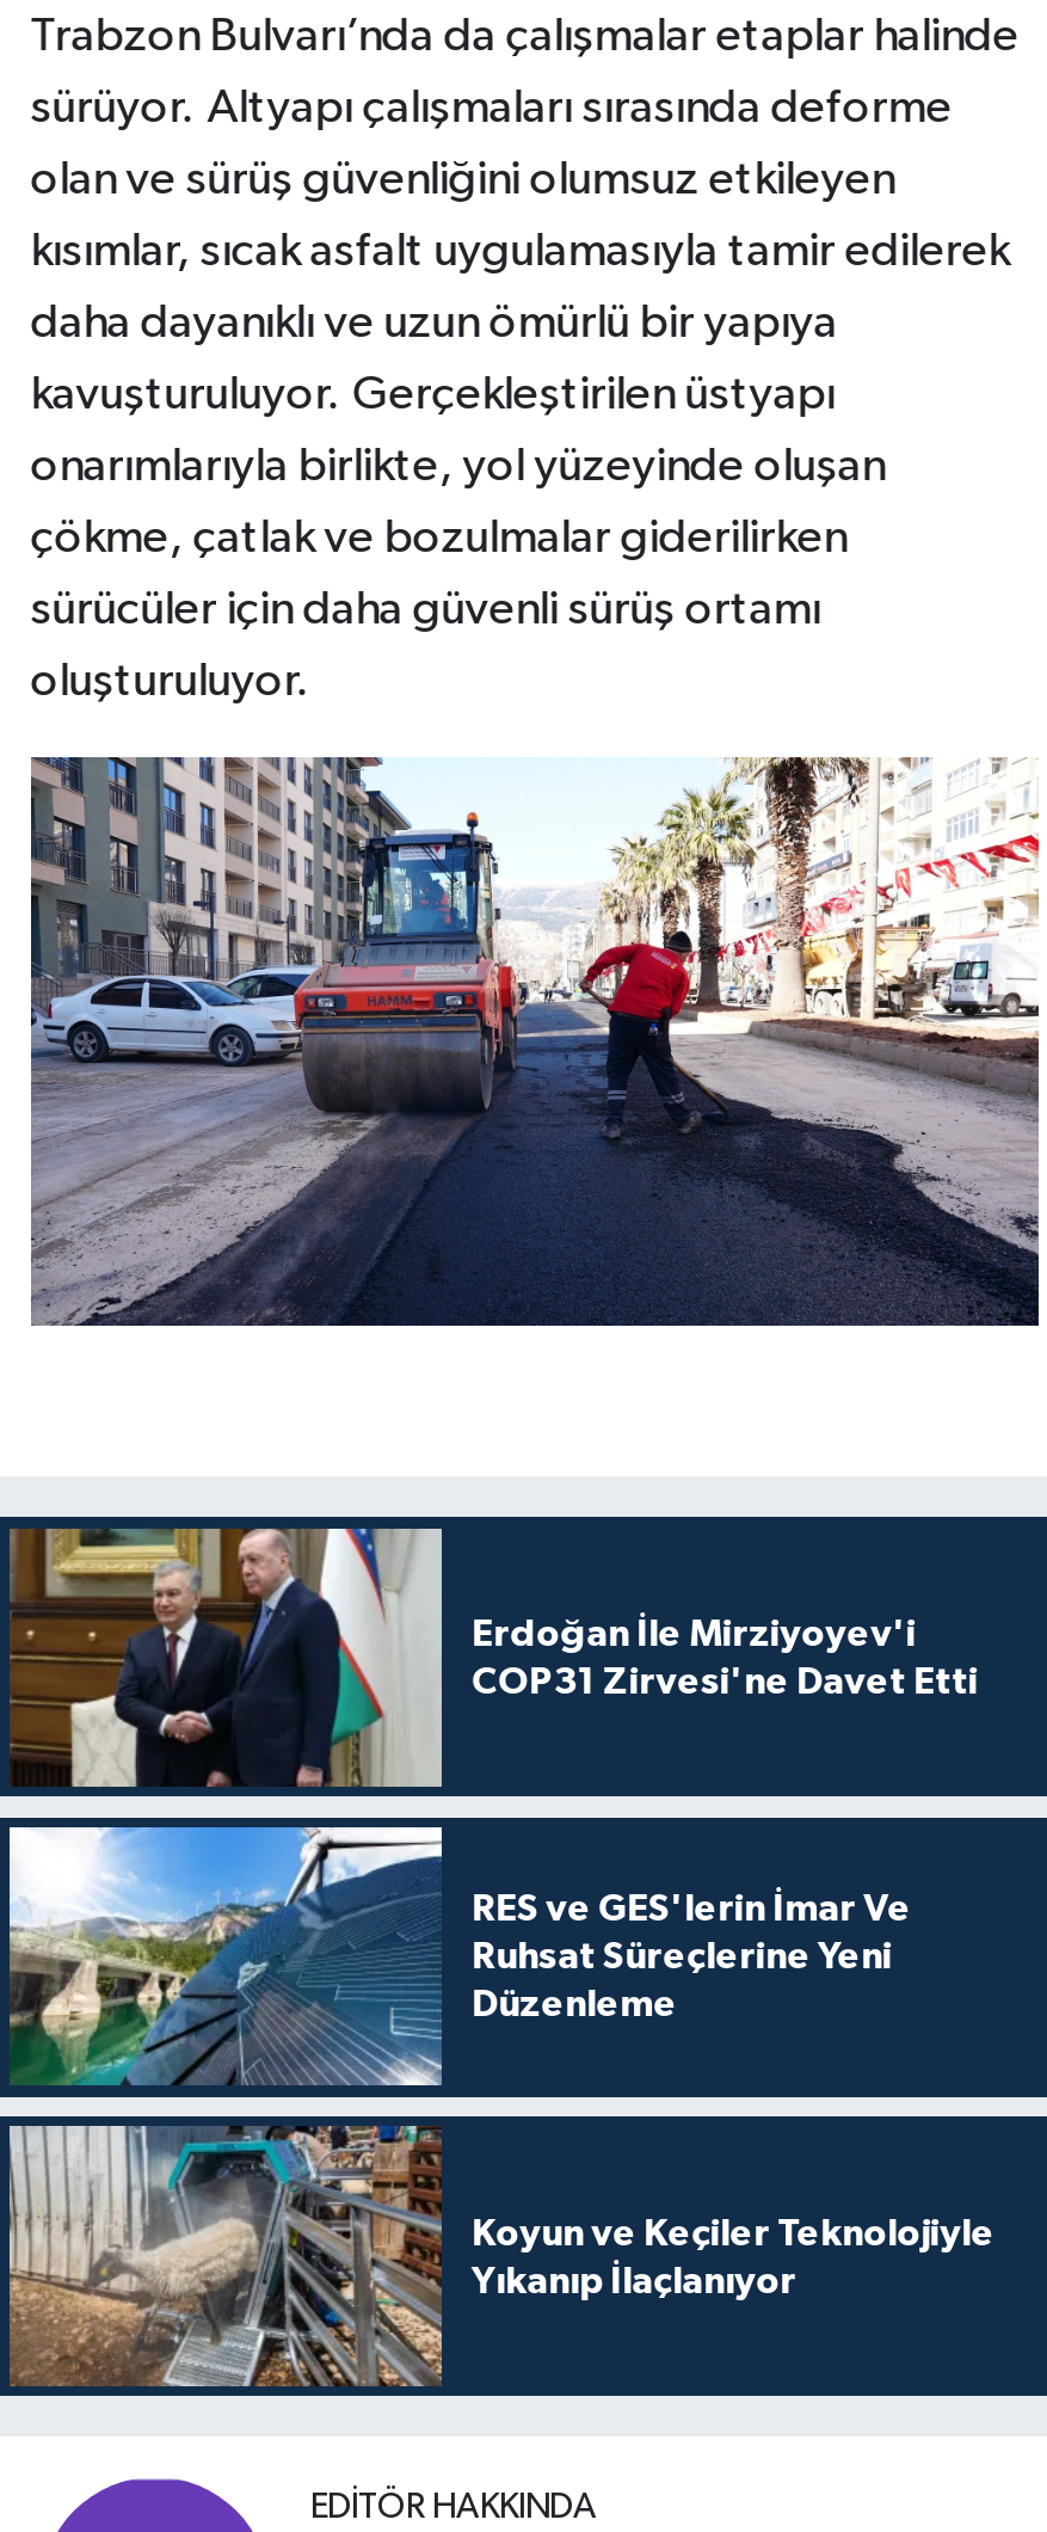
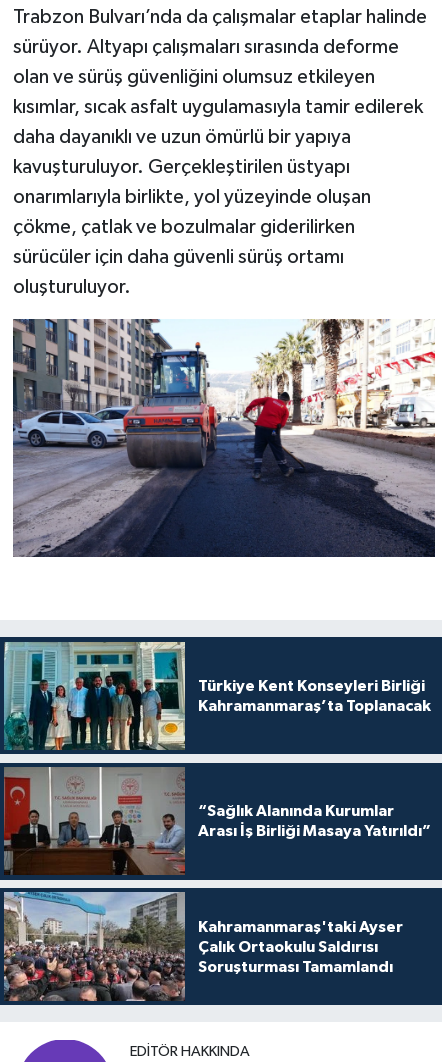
[10,1526,978,1789] [image] | Erdoğan İle Mirziyoyev'i | COP31 Zirvesi'ne Davet Etti -> [3,641,431,751] [image] | Türkiye Kent Konseyleri Birliği | Kahramanmaraş’ta Toplanacak
[7,1825,911,2088] [image] | RES ve GES'lerin İmar Ve | Ruhsat Süreçlerine Yeni | Düzenleme -> [4,766,431,875] [image] | “Sağlık Alanında Kurumlar | Arası İş Birliği Masaya Yatırıldı”
[10,2124,995,2389] [image] | Koyun ve Keçiler Teknolojiyle | Yıkanıp İlaçlanıyor -> [3,891,403,1002] [image] | Kahramanmaraş'taki Ayser | Çalık Ortaokulu Saldırısı | Soruşturması Tamamlandı

